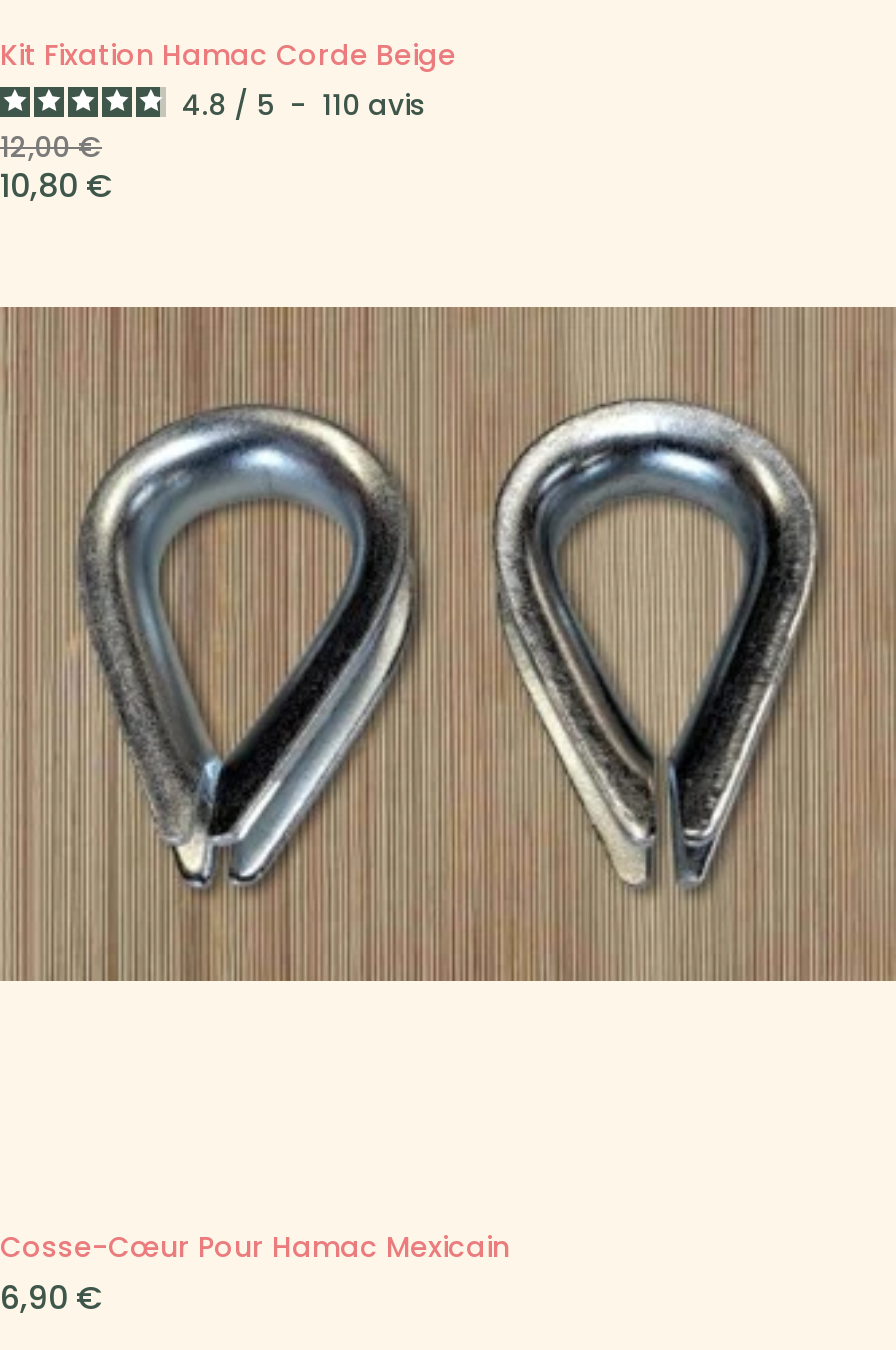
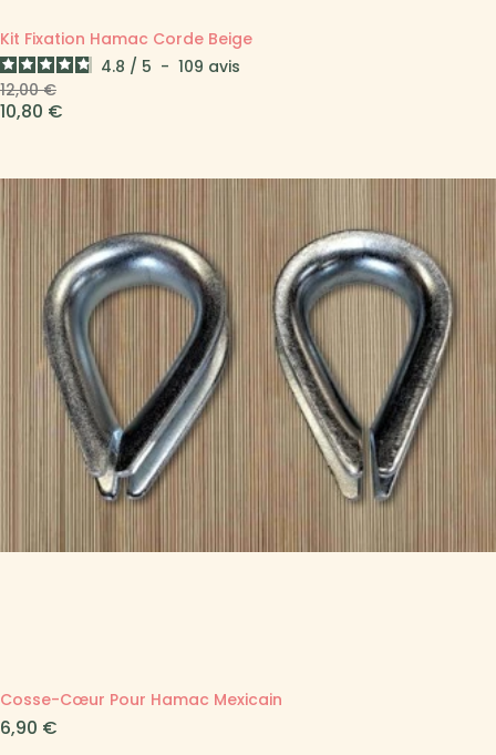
[182,85,426,125] 4.8 / 5 - 110 avis -> [101,56,240,78] 4.8 / 5 - 109 avis

